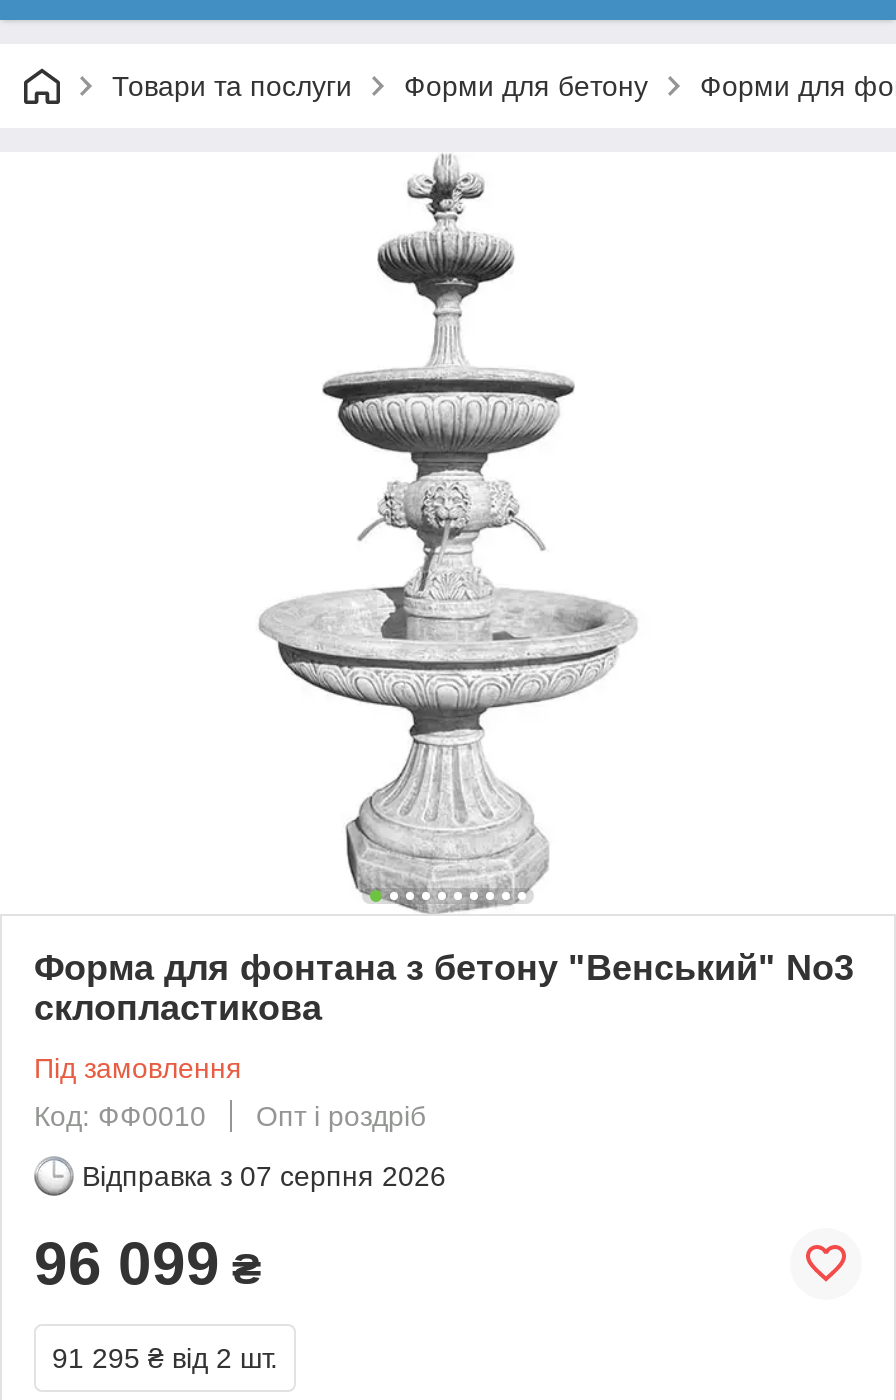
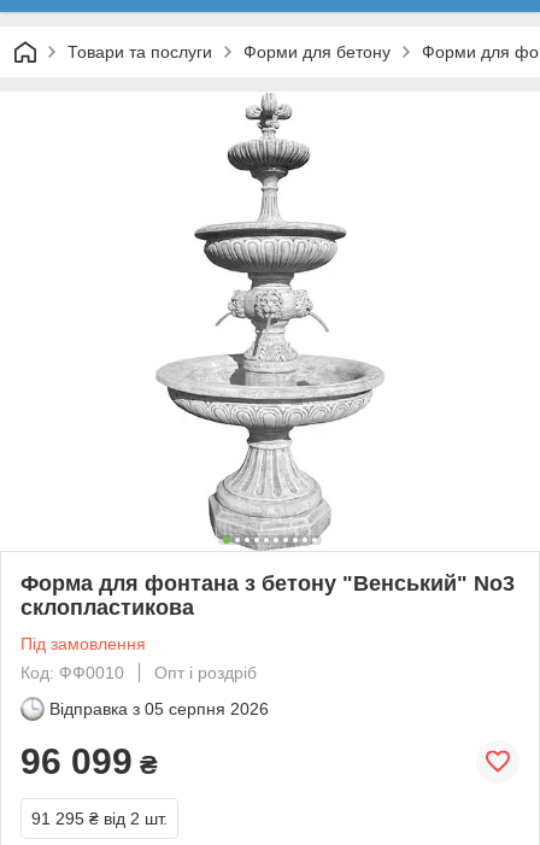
[82,1160,446,1192] Відправка з 07 серпня 2026 -> [49,699,269,718] Відправка з 05 серпня 2026

